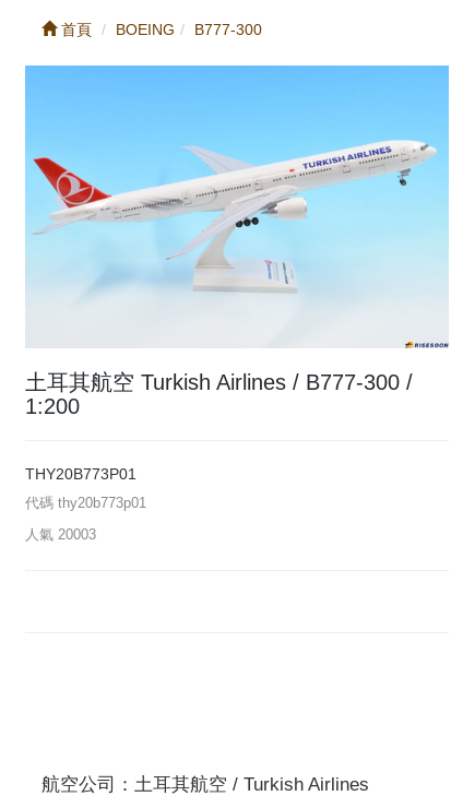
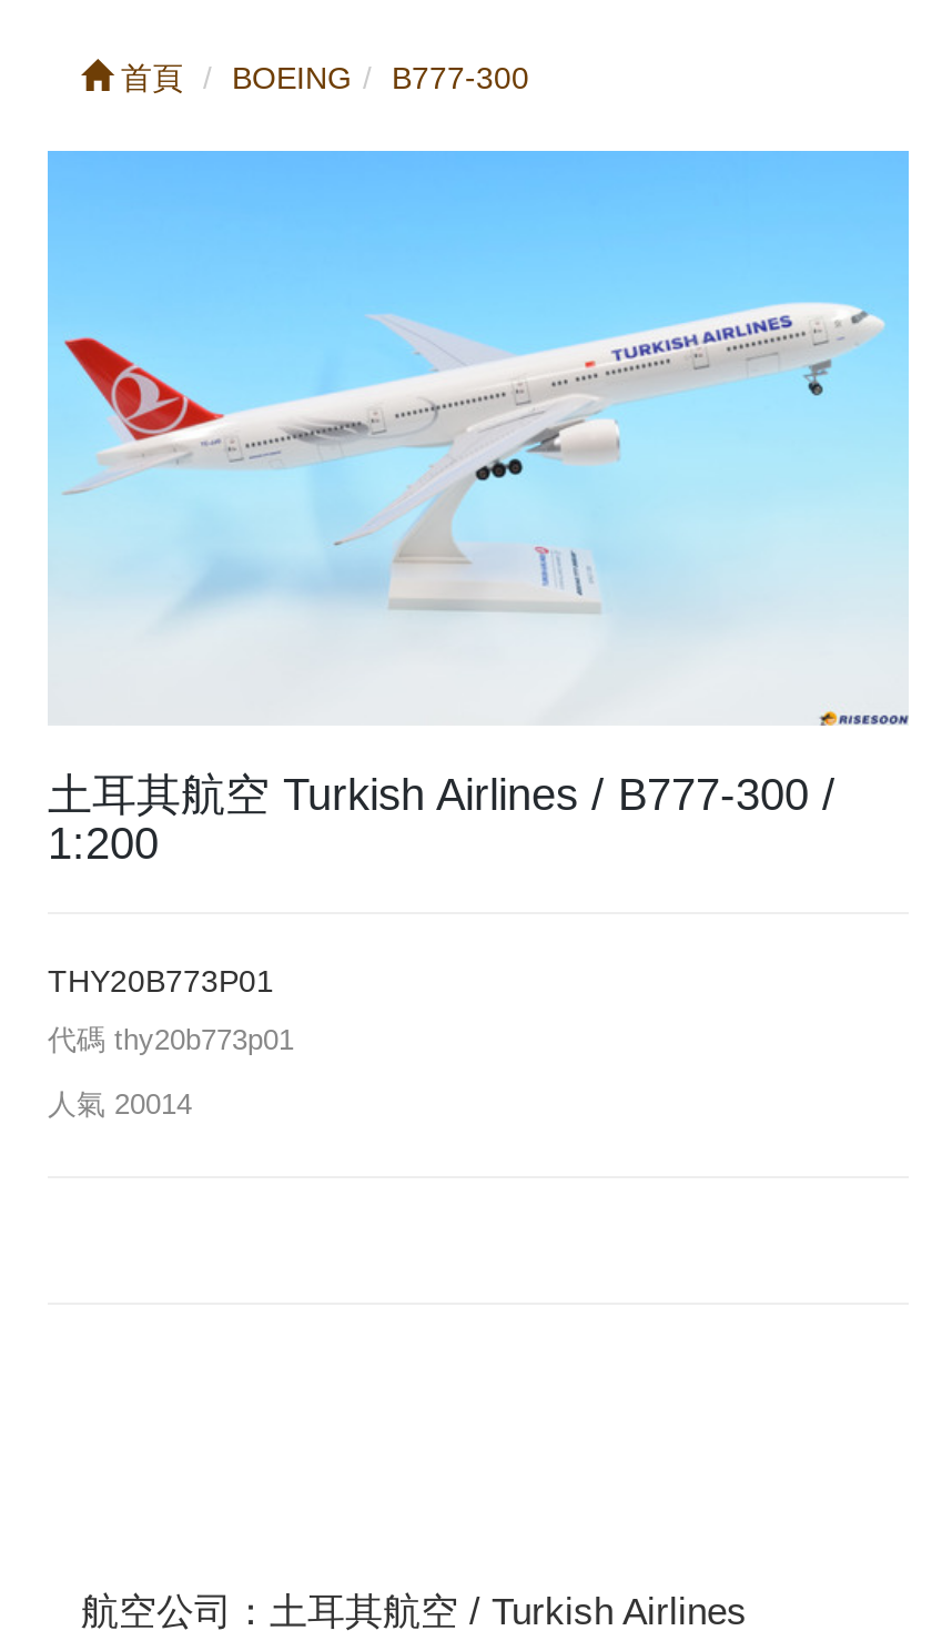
[25,527,96,543] 人氣20003 -> [48,1088,192,1121] 人氣20014

